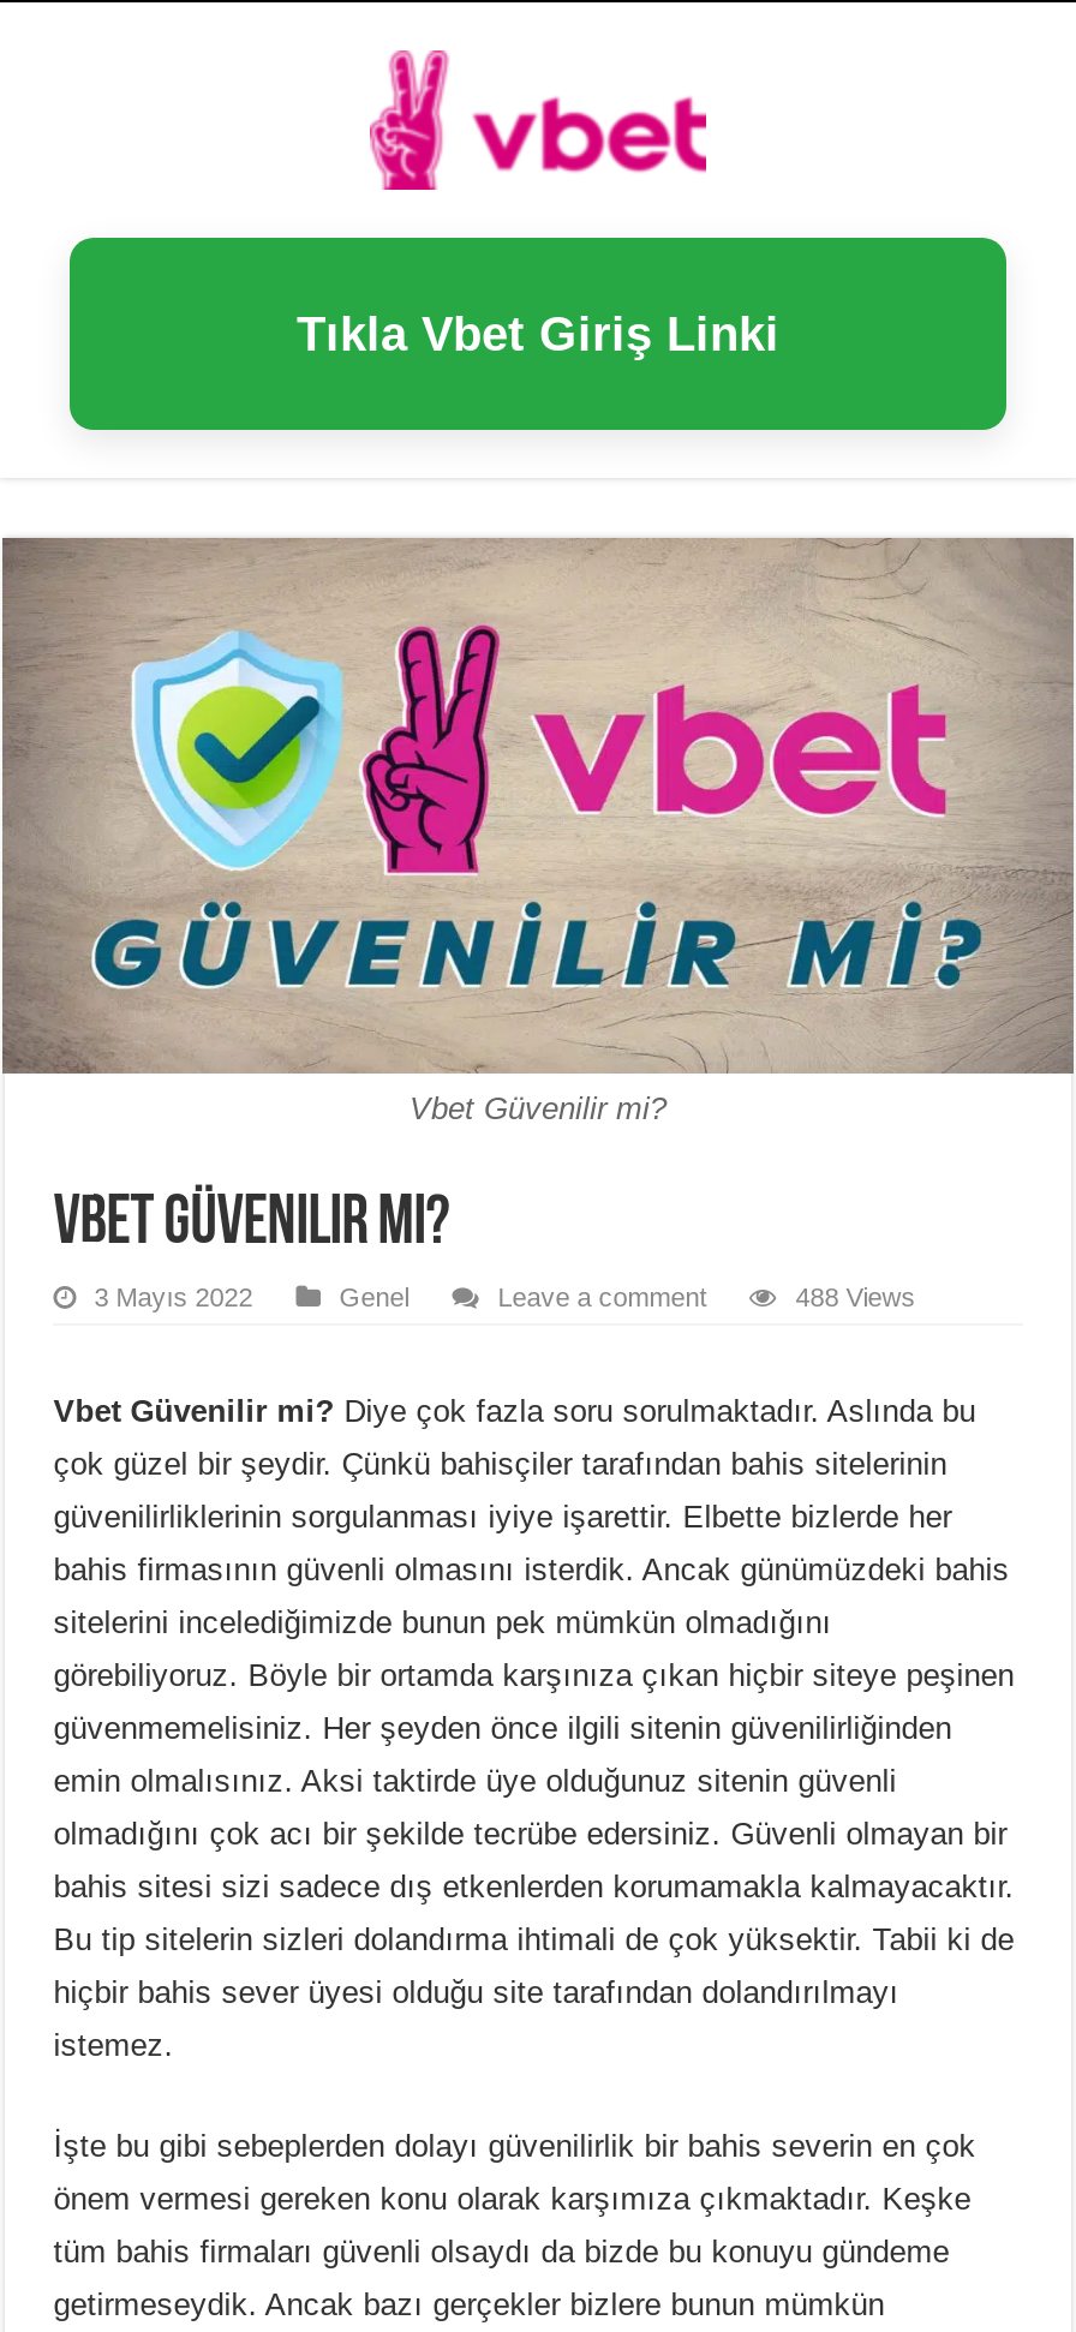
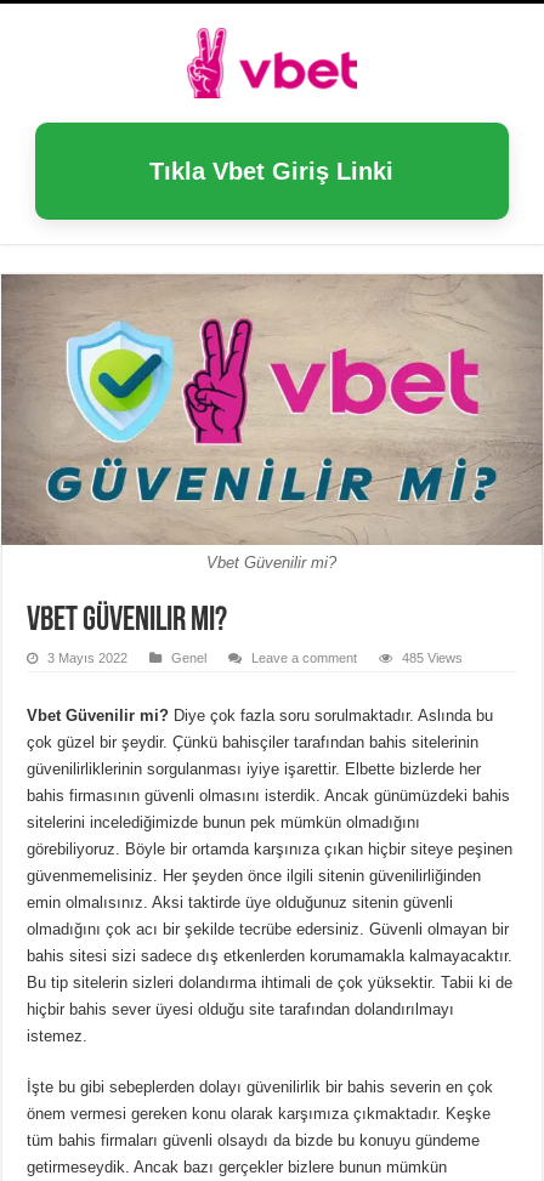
[795,1282,916,1311] 488 Views -> [402,650,463,665] 485 Views

